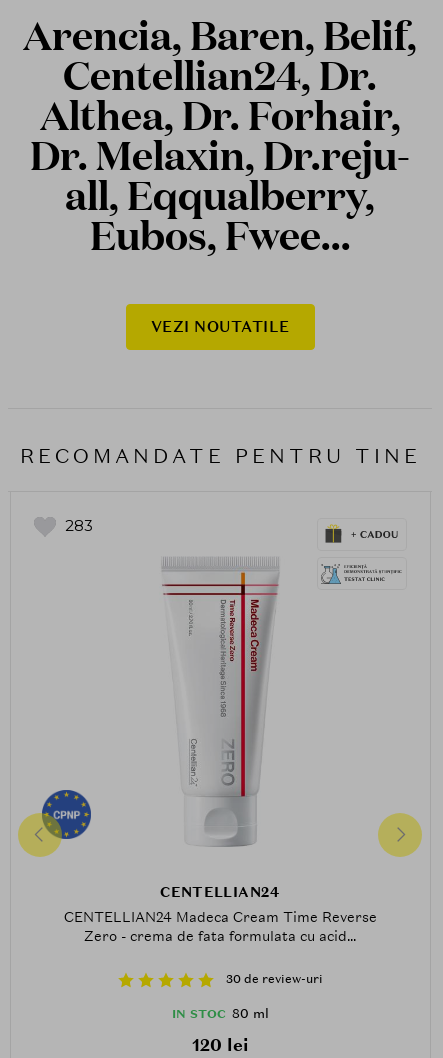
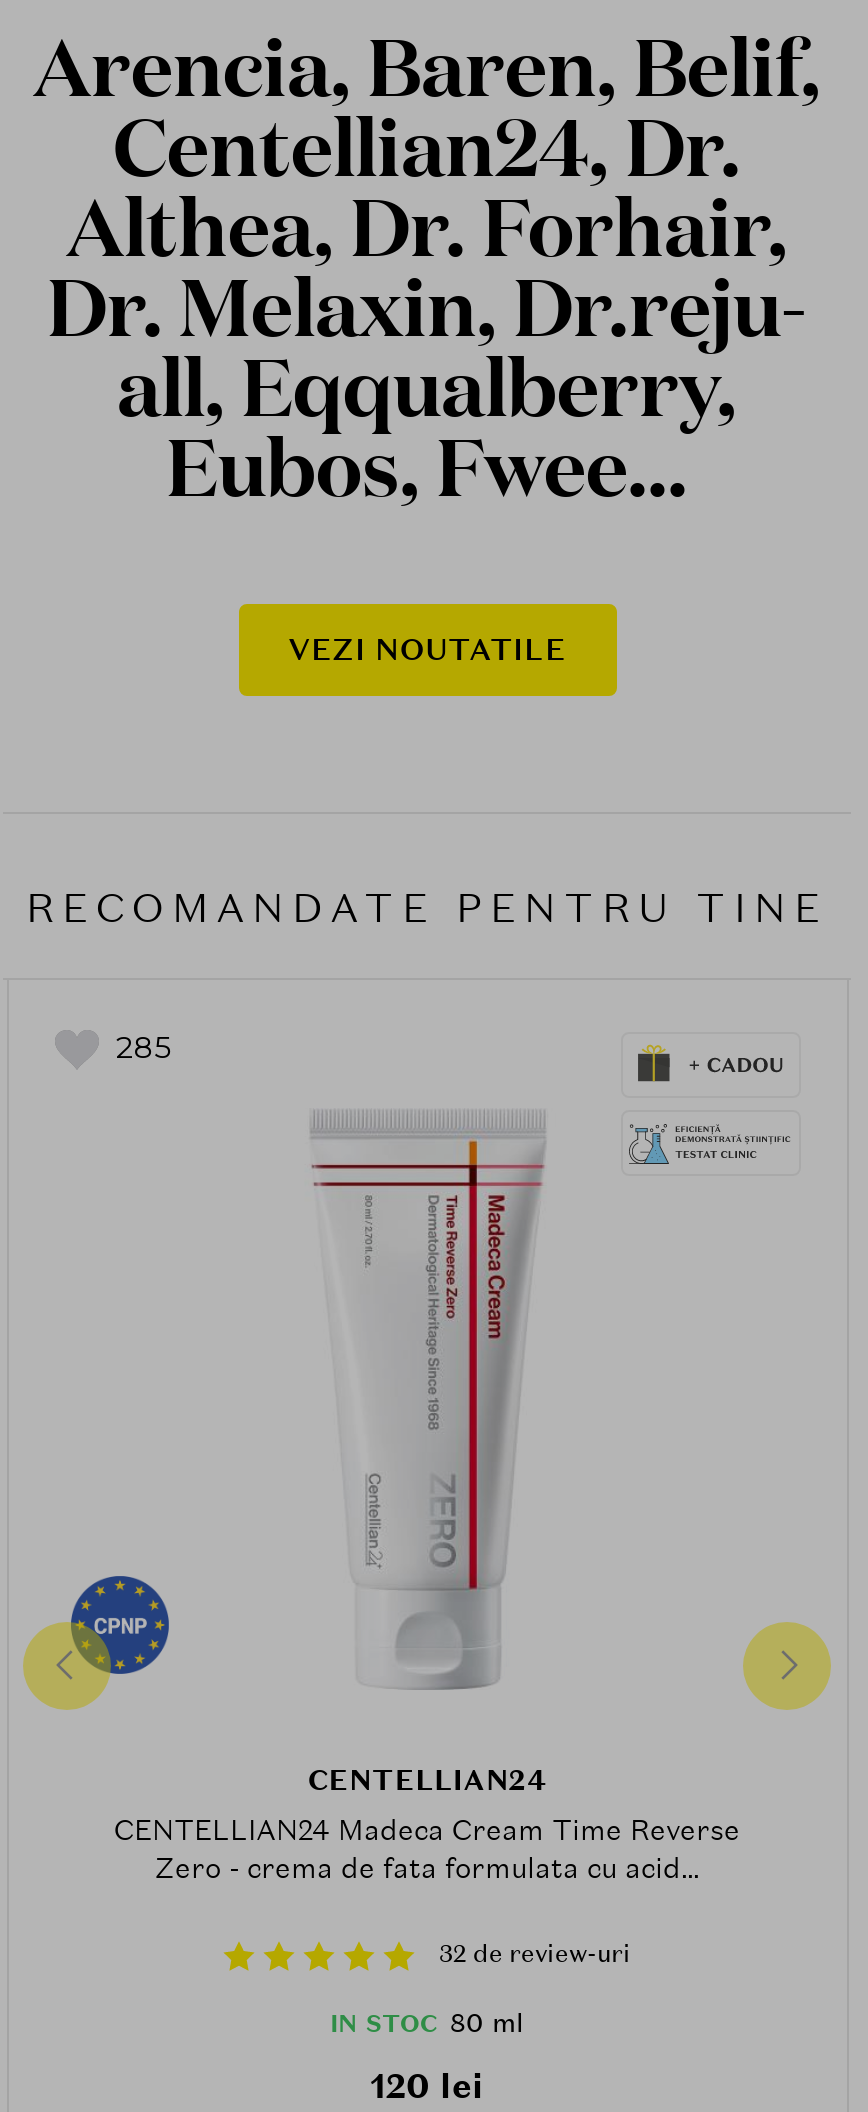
[64,516,92,535] 283 -> [116,1028,172,1066] 285
[225,971,322,987] 30 de review-uri -> [439,1939,631,1971] 32 de review-uri

